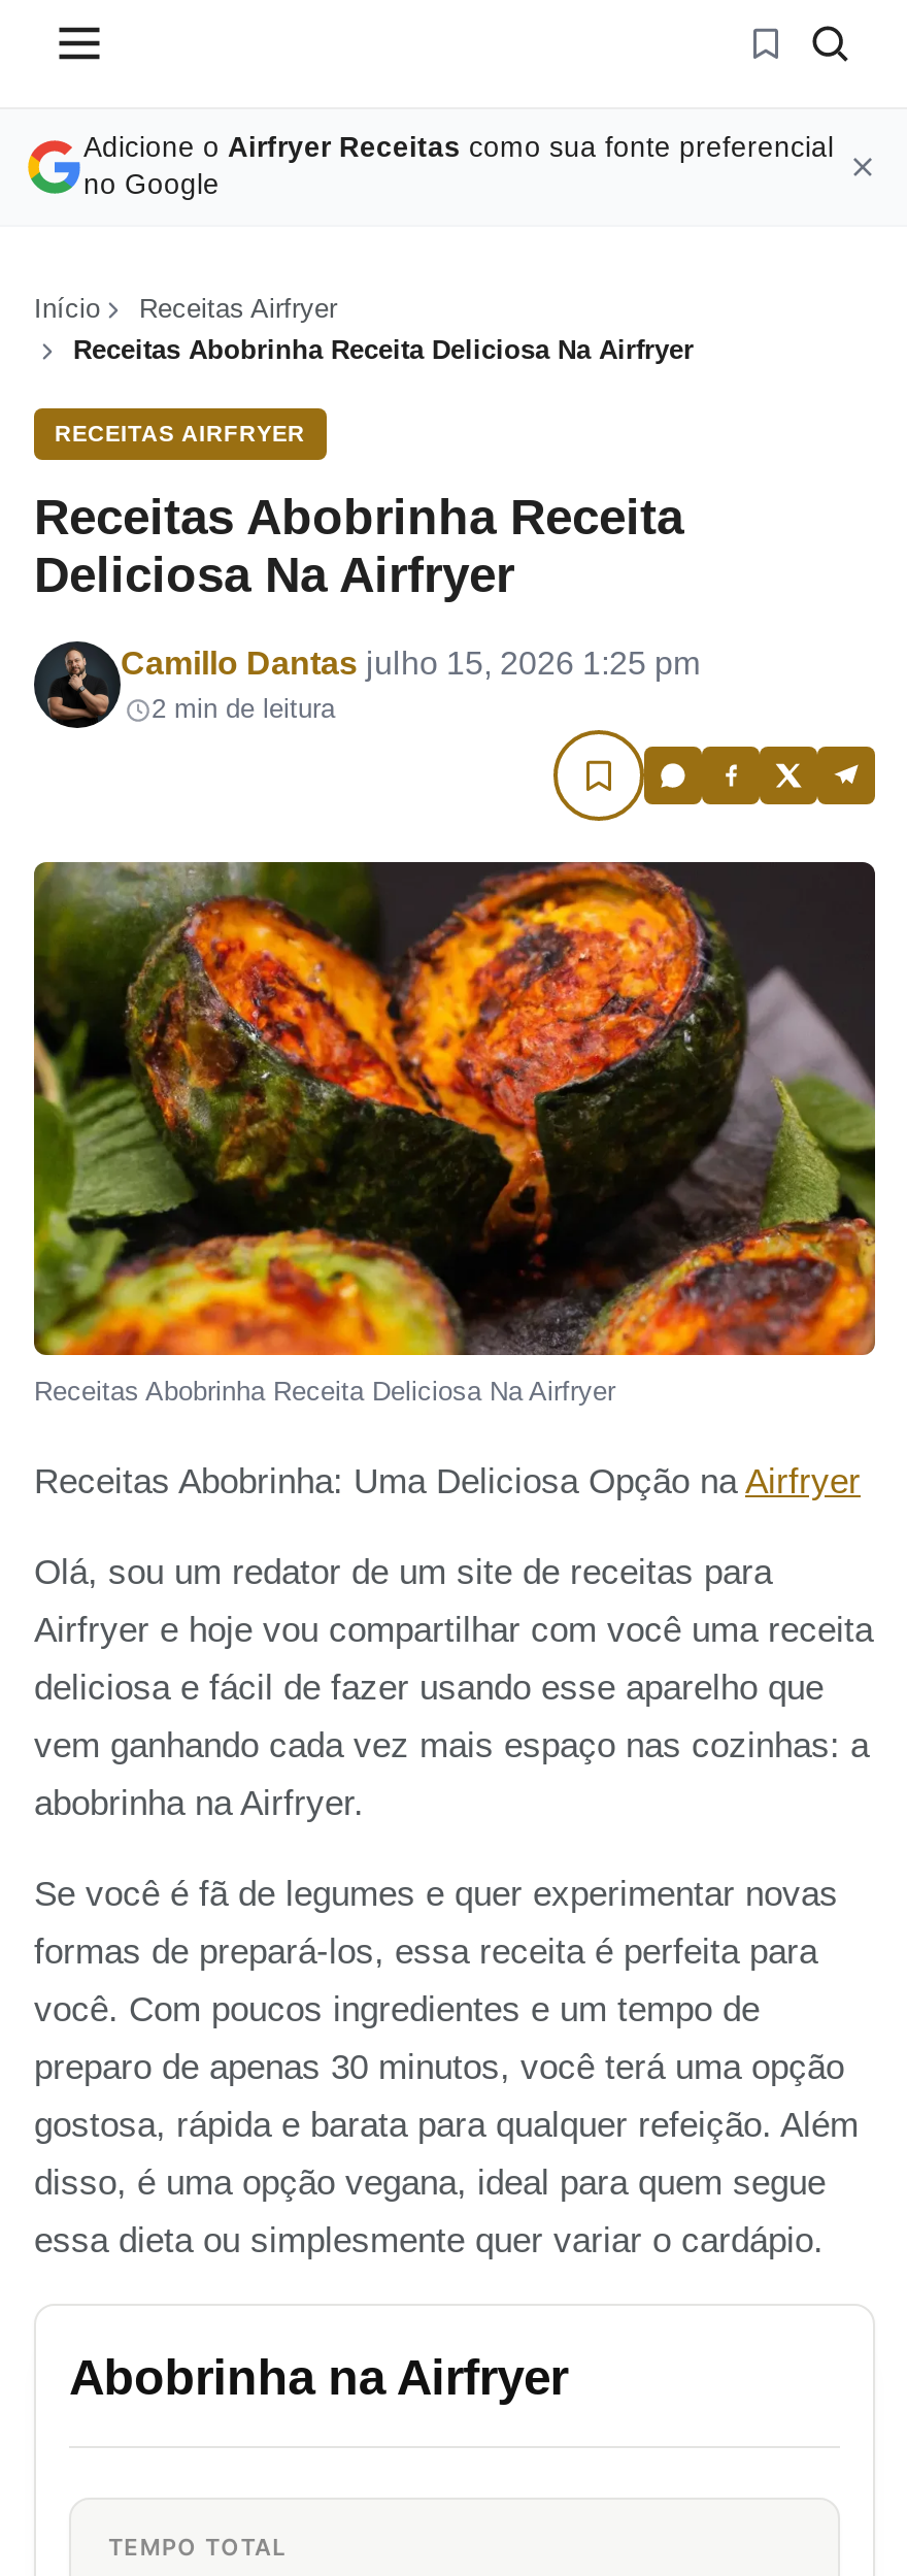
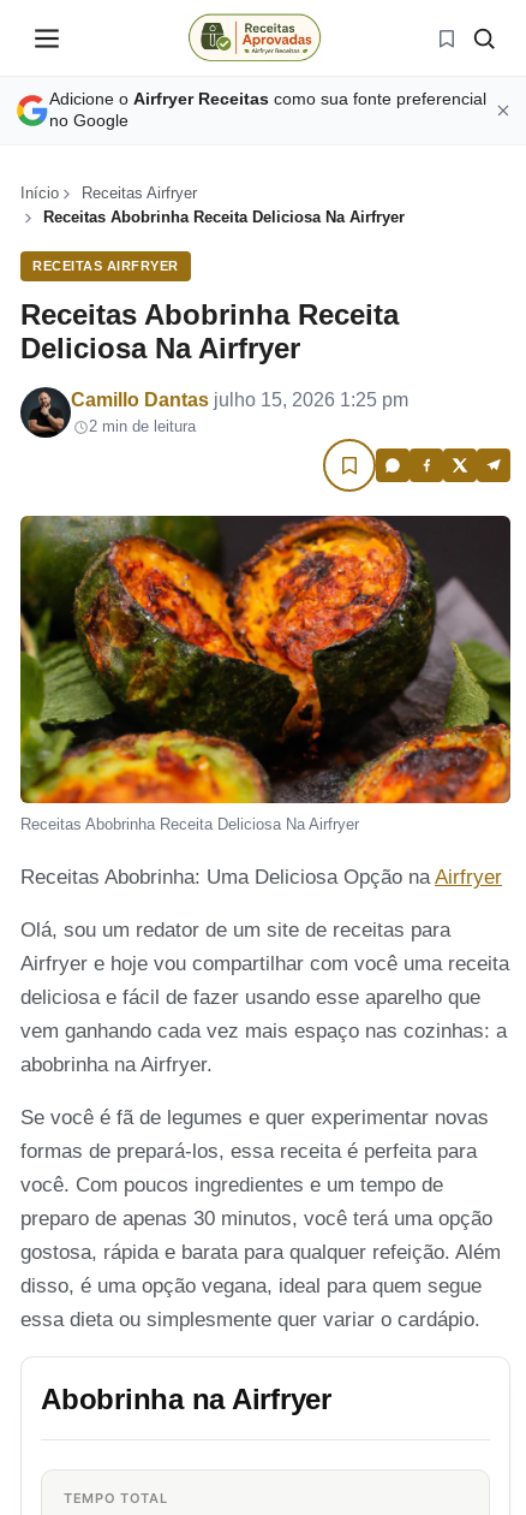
none -> [187,12,322,63] [image]

